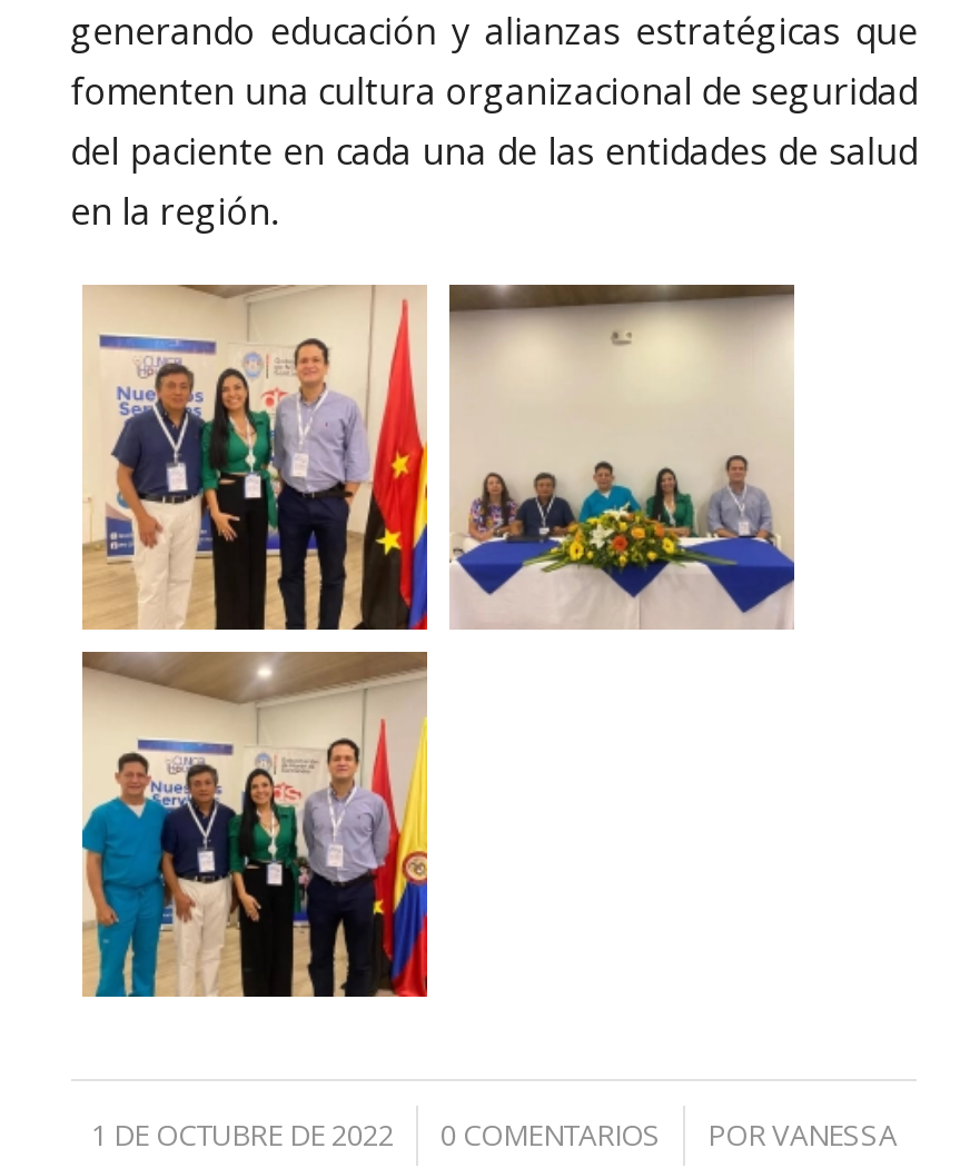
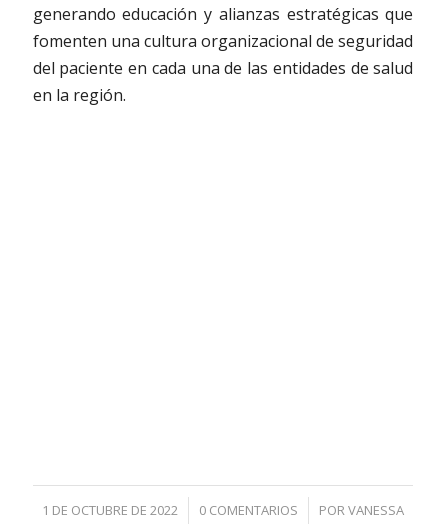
[80,283,429,632] [image] -> none
[447,283,796,630] [image] -> none
[80,650,429,999] [image] -> none

